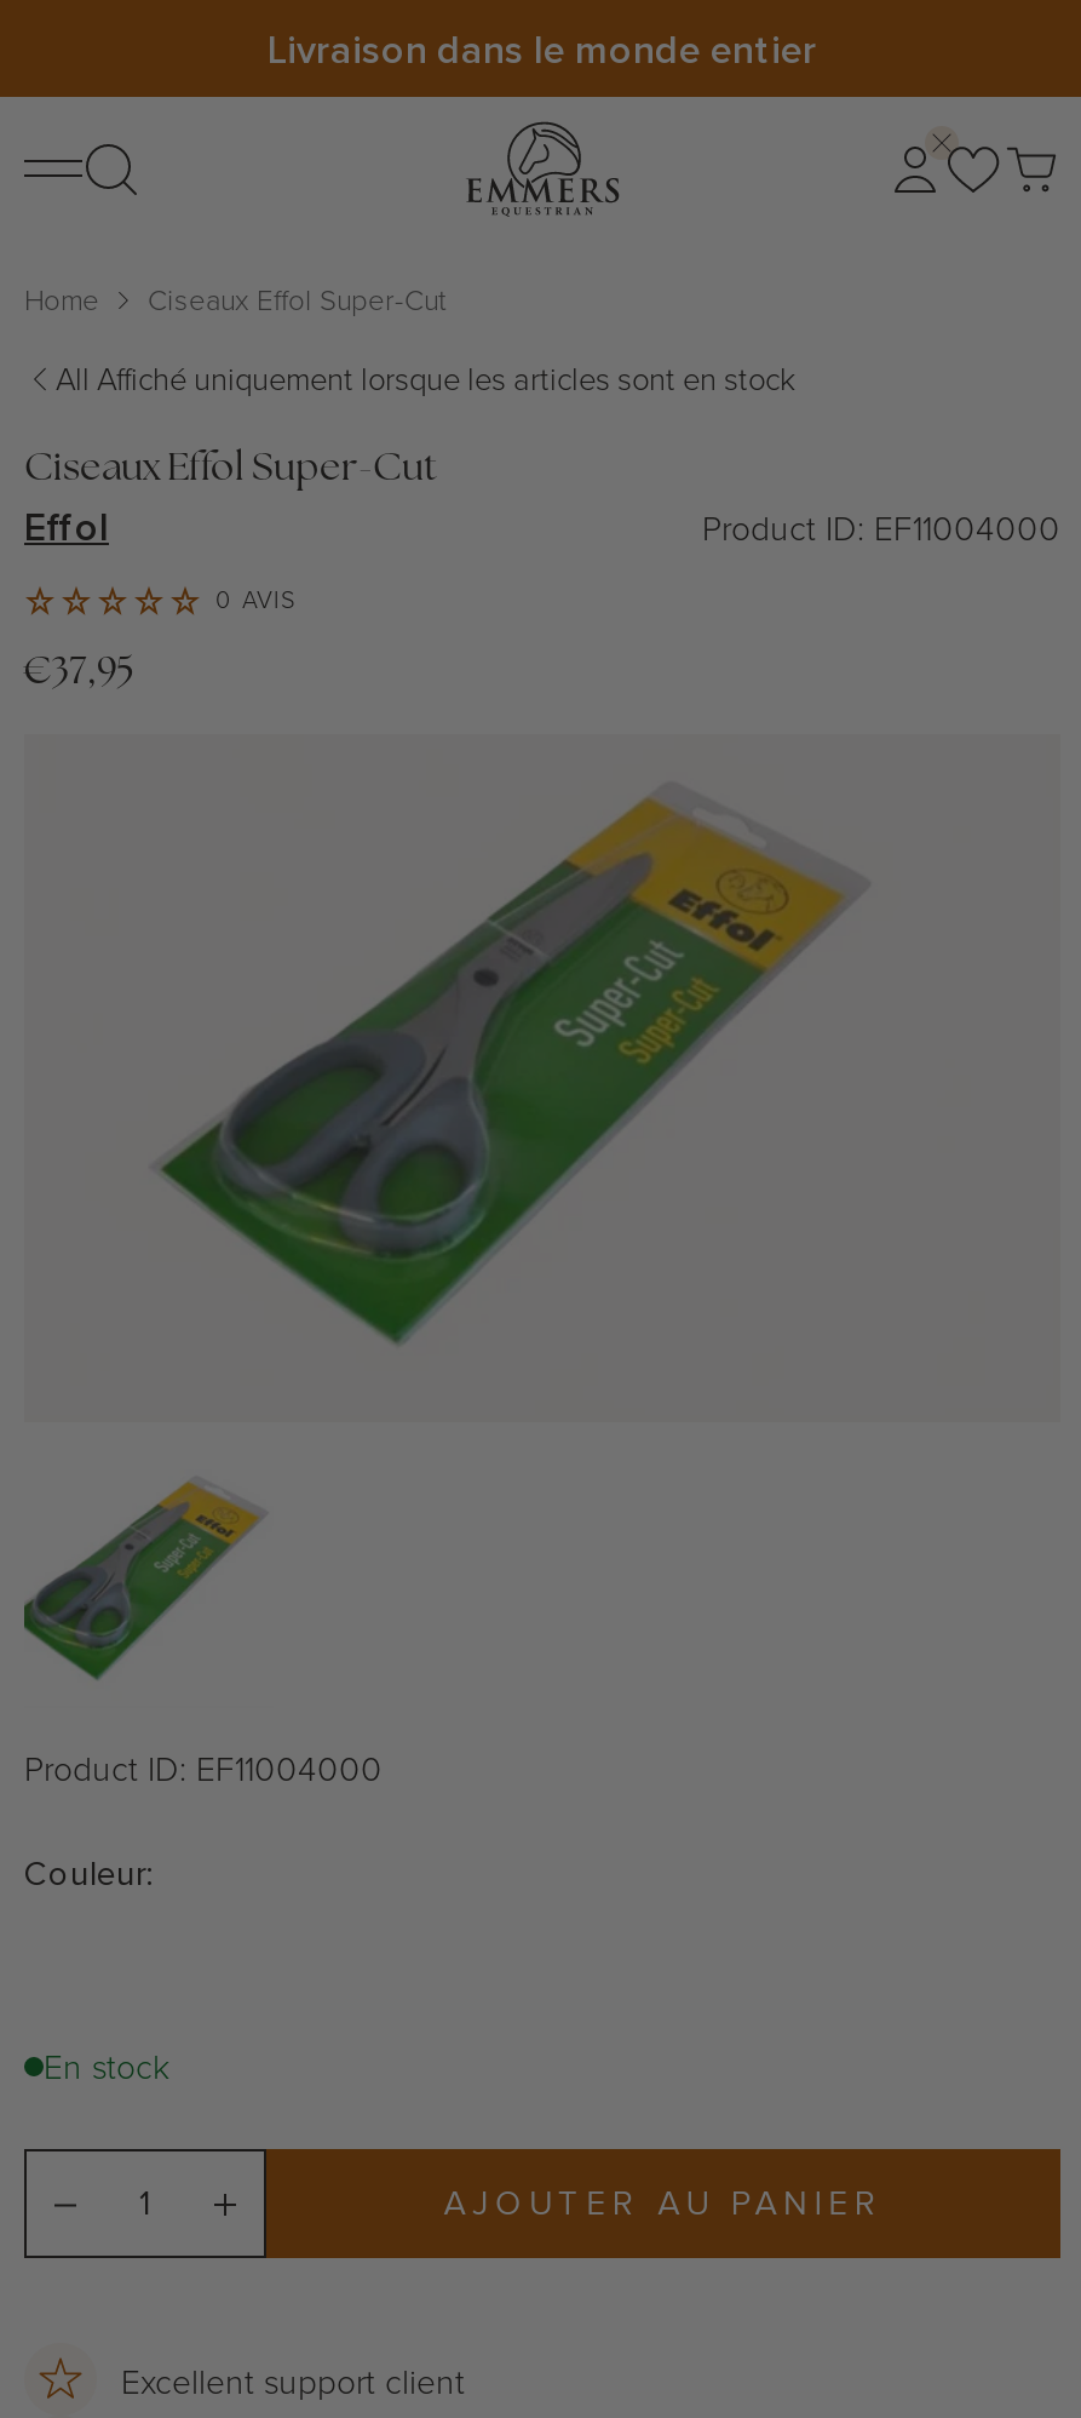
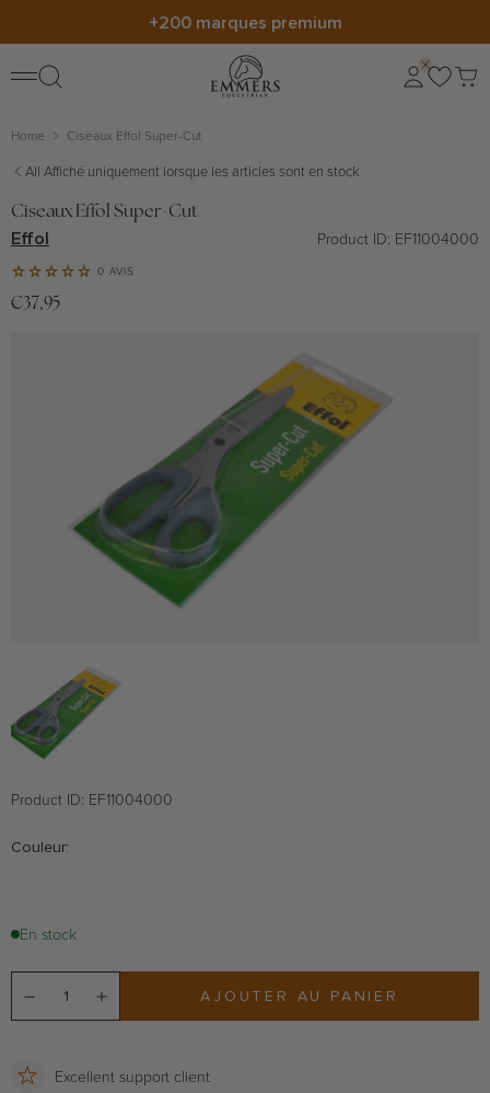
[268,21,817,76] Livraison dans le monde entier -> [148,9,342,34] +200 marques premium

